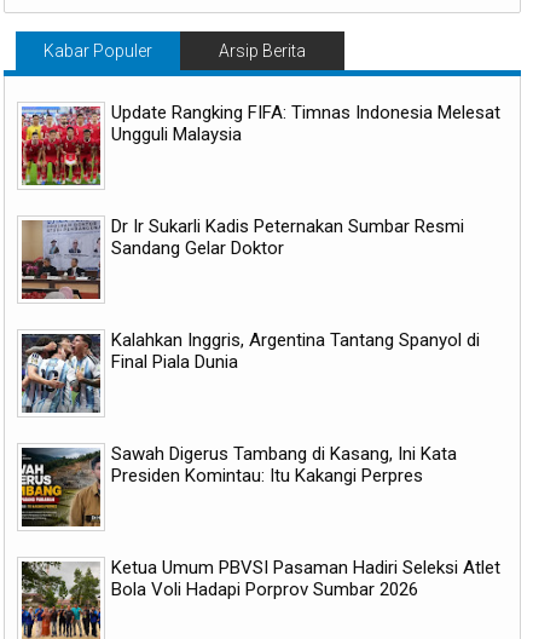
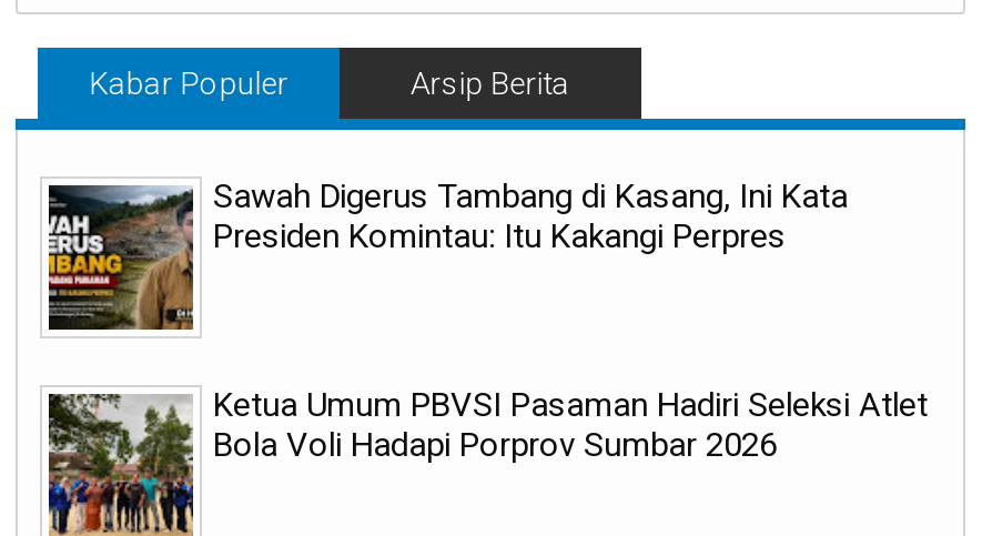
[21,101,500,186] [image] | Update Rangking FIFA: Timnas Indonesia Melesat | Ungguli Malaysia -> none
[21,215,464,300] [image] | Dr Ir Sukarli Kadis Peternakan Sumbar Resmi | Sandang Gelar Doktor -> none
[21,329,480,418] [image] | Kalahkan Inggris, Argentina Tantang Spanyol di | Final Piala Dunia -> none

